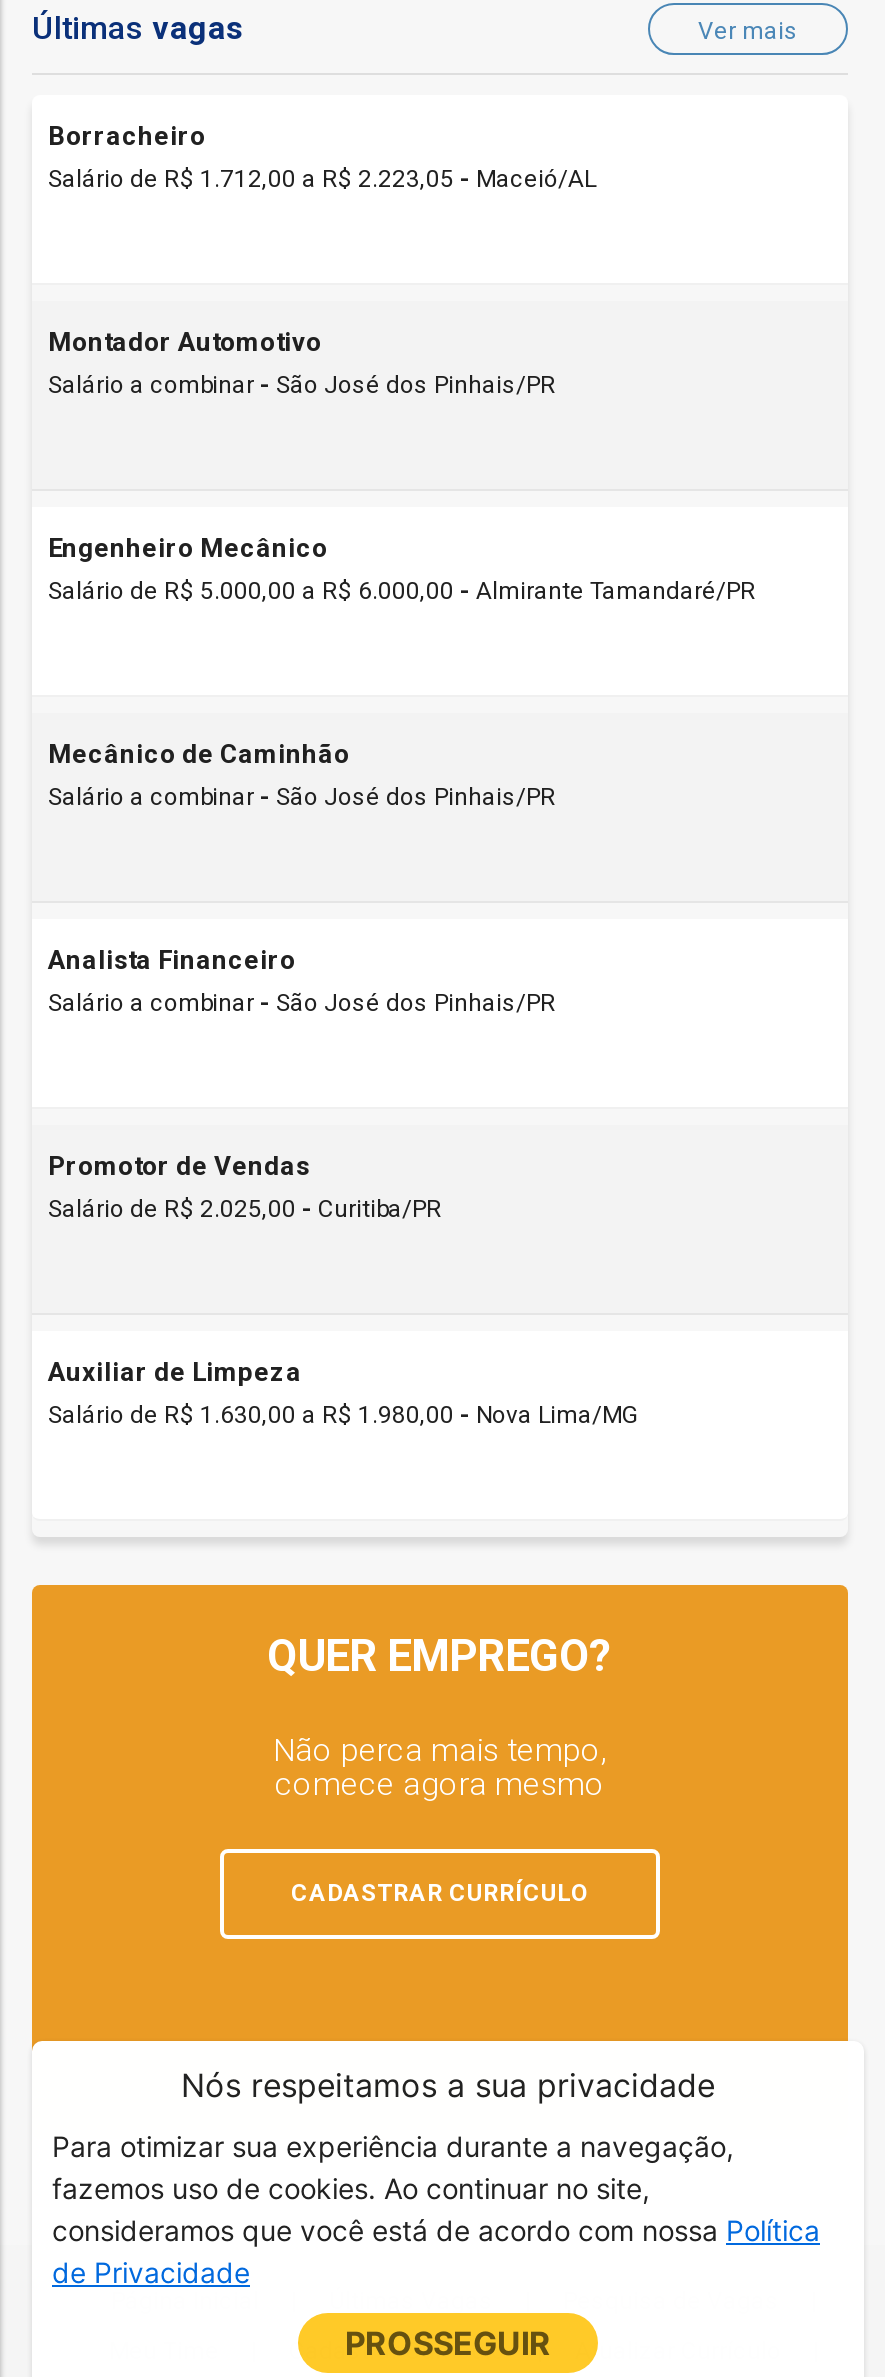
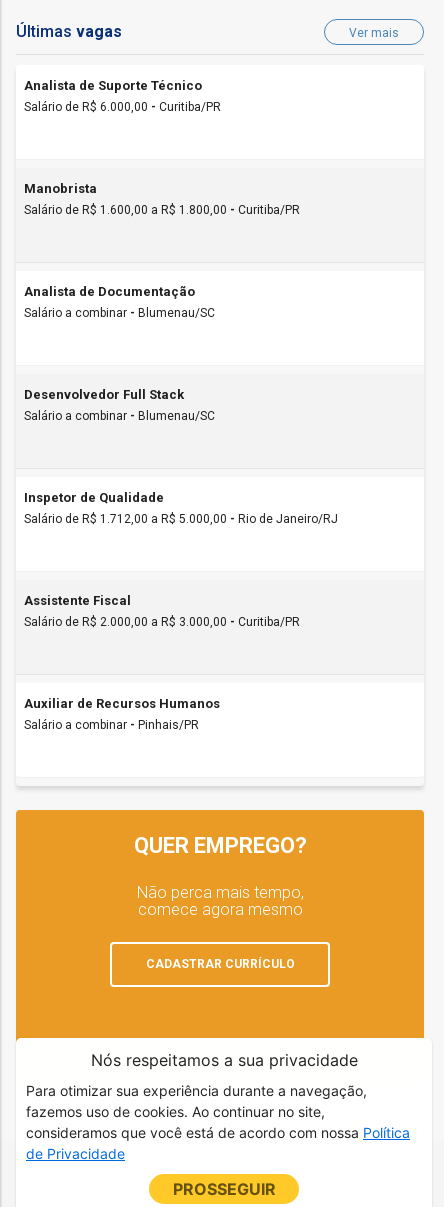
[48,122,206,152] Borracheiro -> [24,78,202,93] Analista de Suporte Técnico
[48,166,596,194] Salário de R$ 1.712,00 a R$ 2.223,05 - Maceió/AL -> [24,100,221,114] Salário de R$ 6.000,00 - Curitiba/PR
[48,328,322,358] Montador Automotivo -> [24,181,97,196] Manobrista
[48,372,556,400] Salário a combinar - São José dos Pinhais/PR -> [24,203,300,217] Salário de R$ 1.600,00 a R$ 1.800,00 - Curitiba/PR
[48,534,328,564] Engenheiro Mecânico -> [24,284,195,299] Analista de Documentação
[48,578,756,606] Salário de R$ 5.000,00 a R$ 6.000,00 - Almirante Tamandaré/PR -> [24,306,215,320] Salário a combinar - Blumenau/SC
[48,740,350,770] Mecânico de Caminhão -> [24,387,184,402] Desenvolvedor Full Stack
[48,784,556,812] Salário a combinar - São José dos Pinhais/PR -> [24,409,215,423] Salário a combinar - Blumenau/SC
[48,946,296,976] Analista Financeiro -> [24,490,164,505] Inspetor de Qualidade
[48,990,556,1018] Salário a combinar - São José dos Pinhais/PR -> [24,512,338,526] Salário de R$ 1.712,00 a R$ 5.000,00 - Rio de Janeiro/RJ
[48,1152,310,1182] Promotor de Vendas -> [24,593,131,608] Assistente Fiscal
[48,1196,442,1224] Salário de R$ 2.025,00 - Curitiba/PR -> [24,615,300,629] Salário de R$ 2.000,00 a R$ 3.000,00 - Curitiba/PR
[48,1358,302,1388] Auxiliar de Limpeza -> [24,696,220,711] Auxiliar de Recursos Humanos
[48,1402,638,1430] Salário de R$ 1.630,00 a R$ 1.980,00 - Nova Lima/MG -> [24,718,199,732] Salário a combinar - Pinhais/PR

